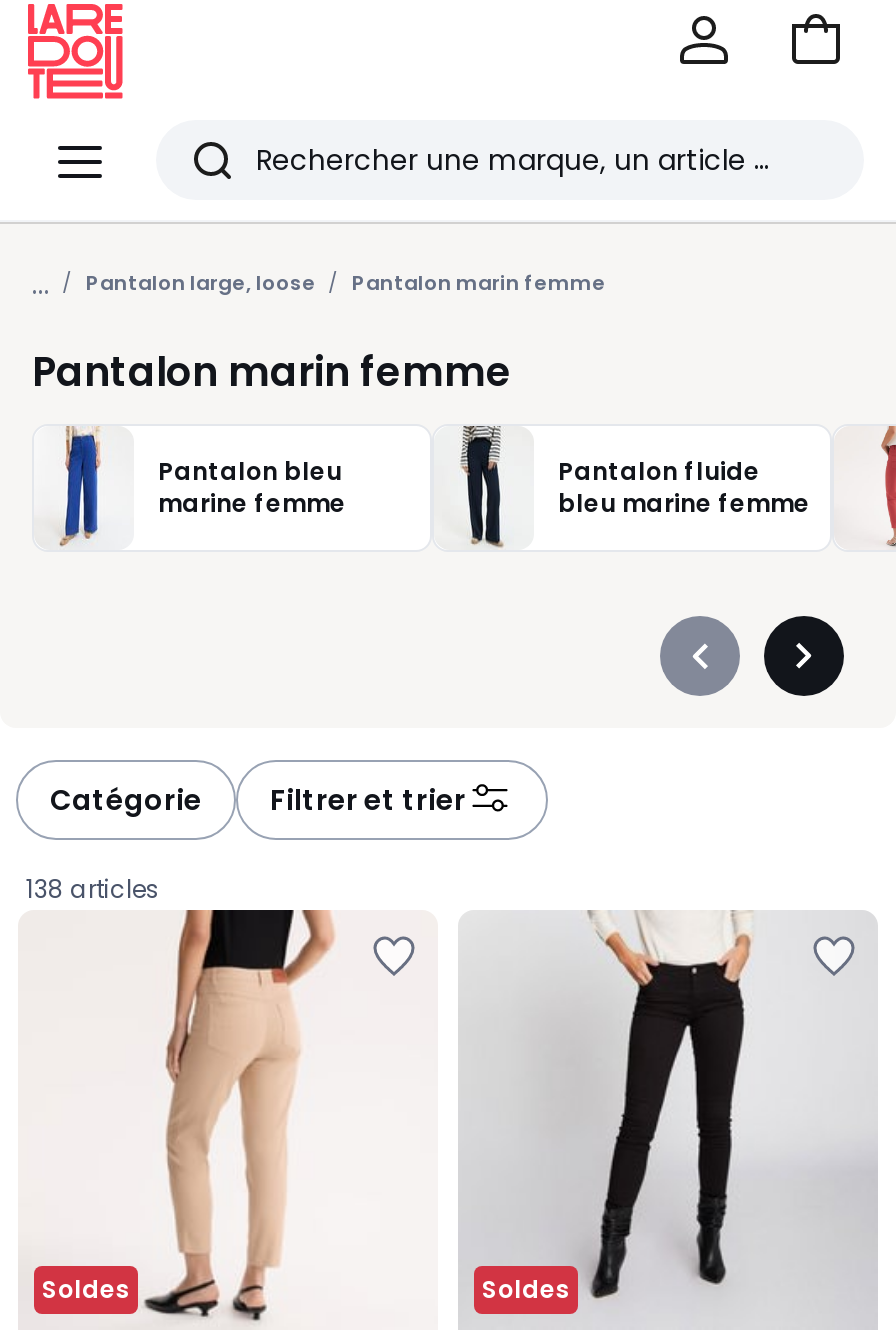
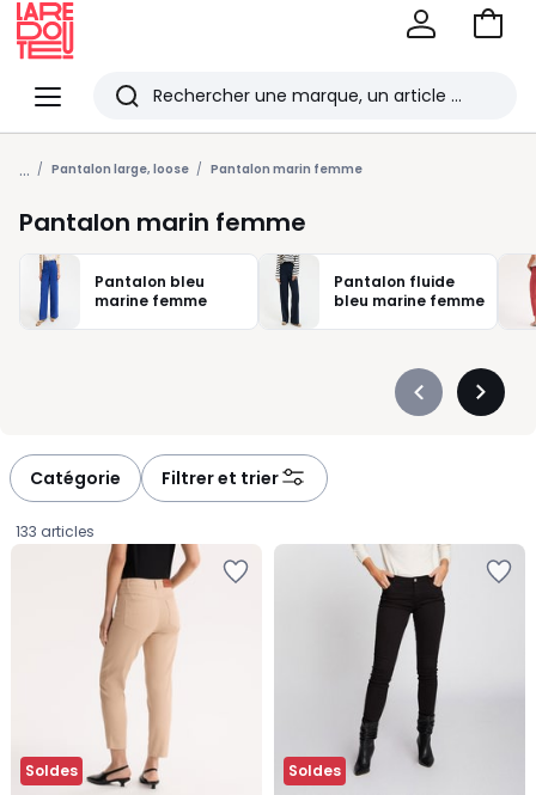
[26,872,160,906] 138 articles -> [16,521,95,542] 133 articles

